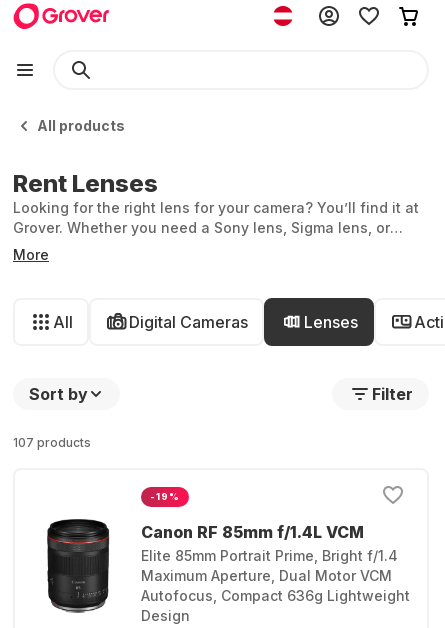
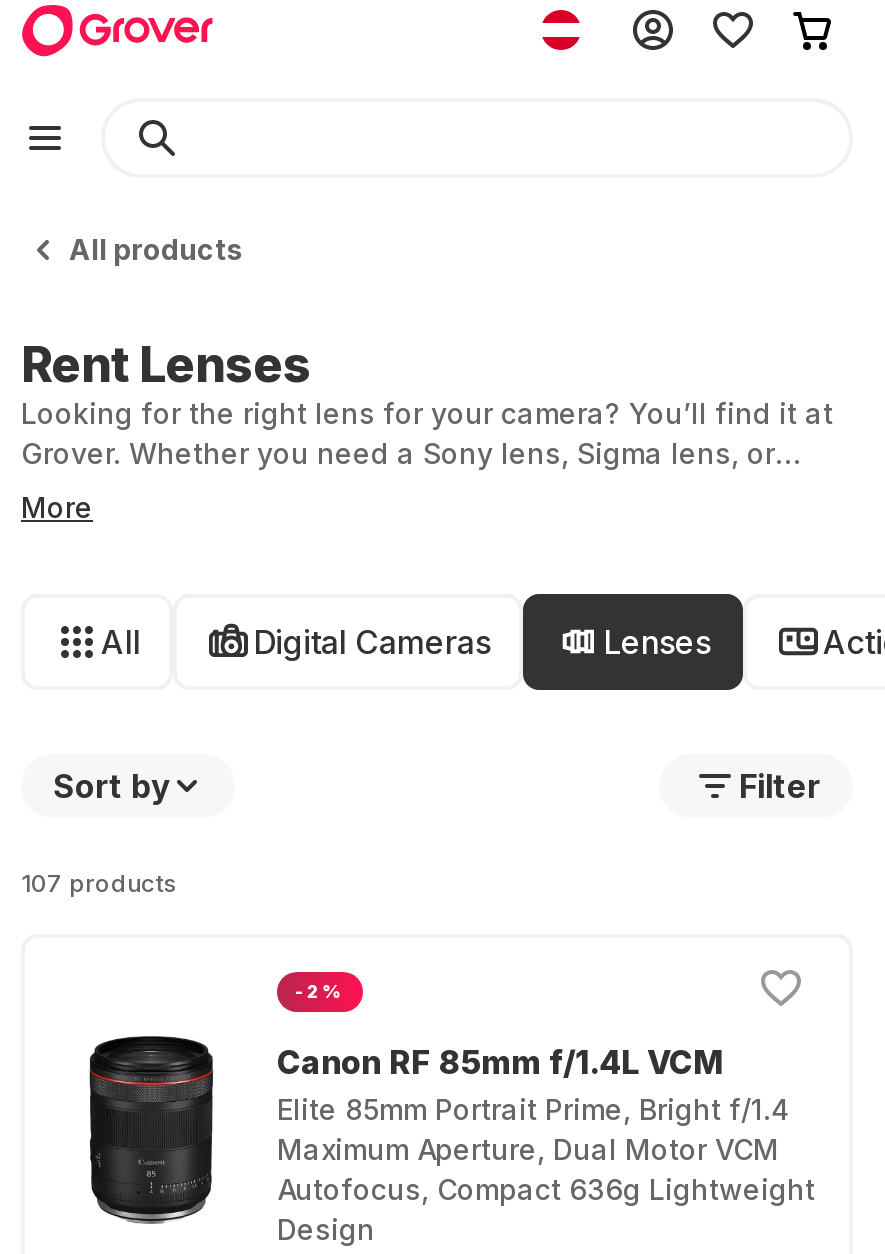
[150,491,180,502] -19% -> [295,980,344,1002] -2%

